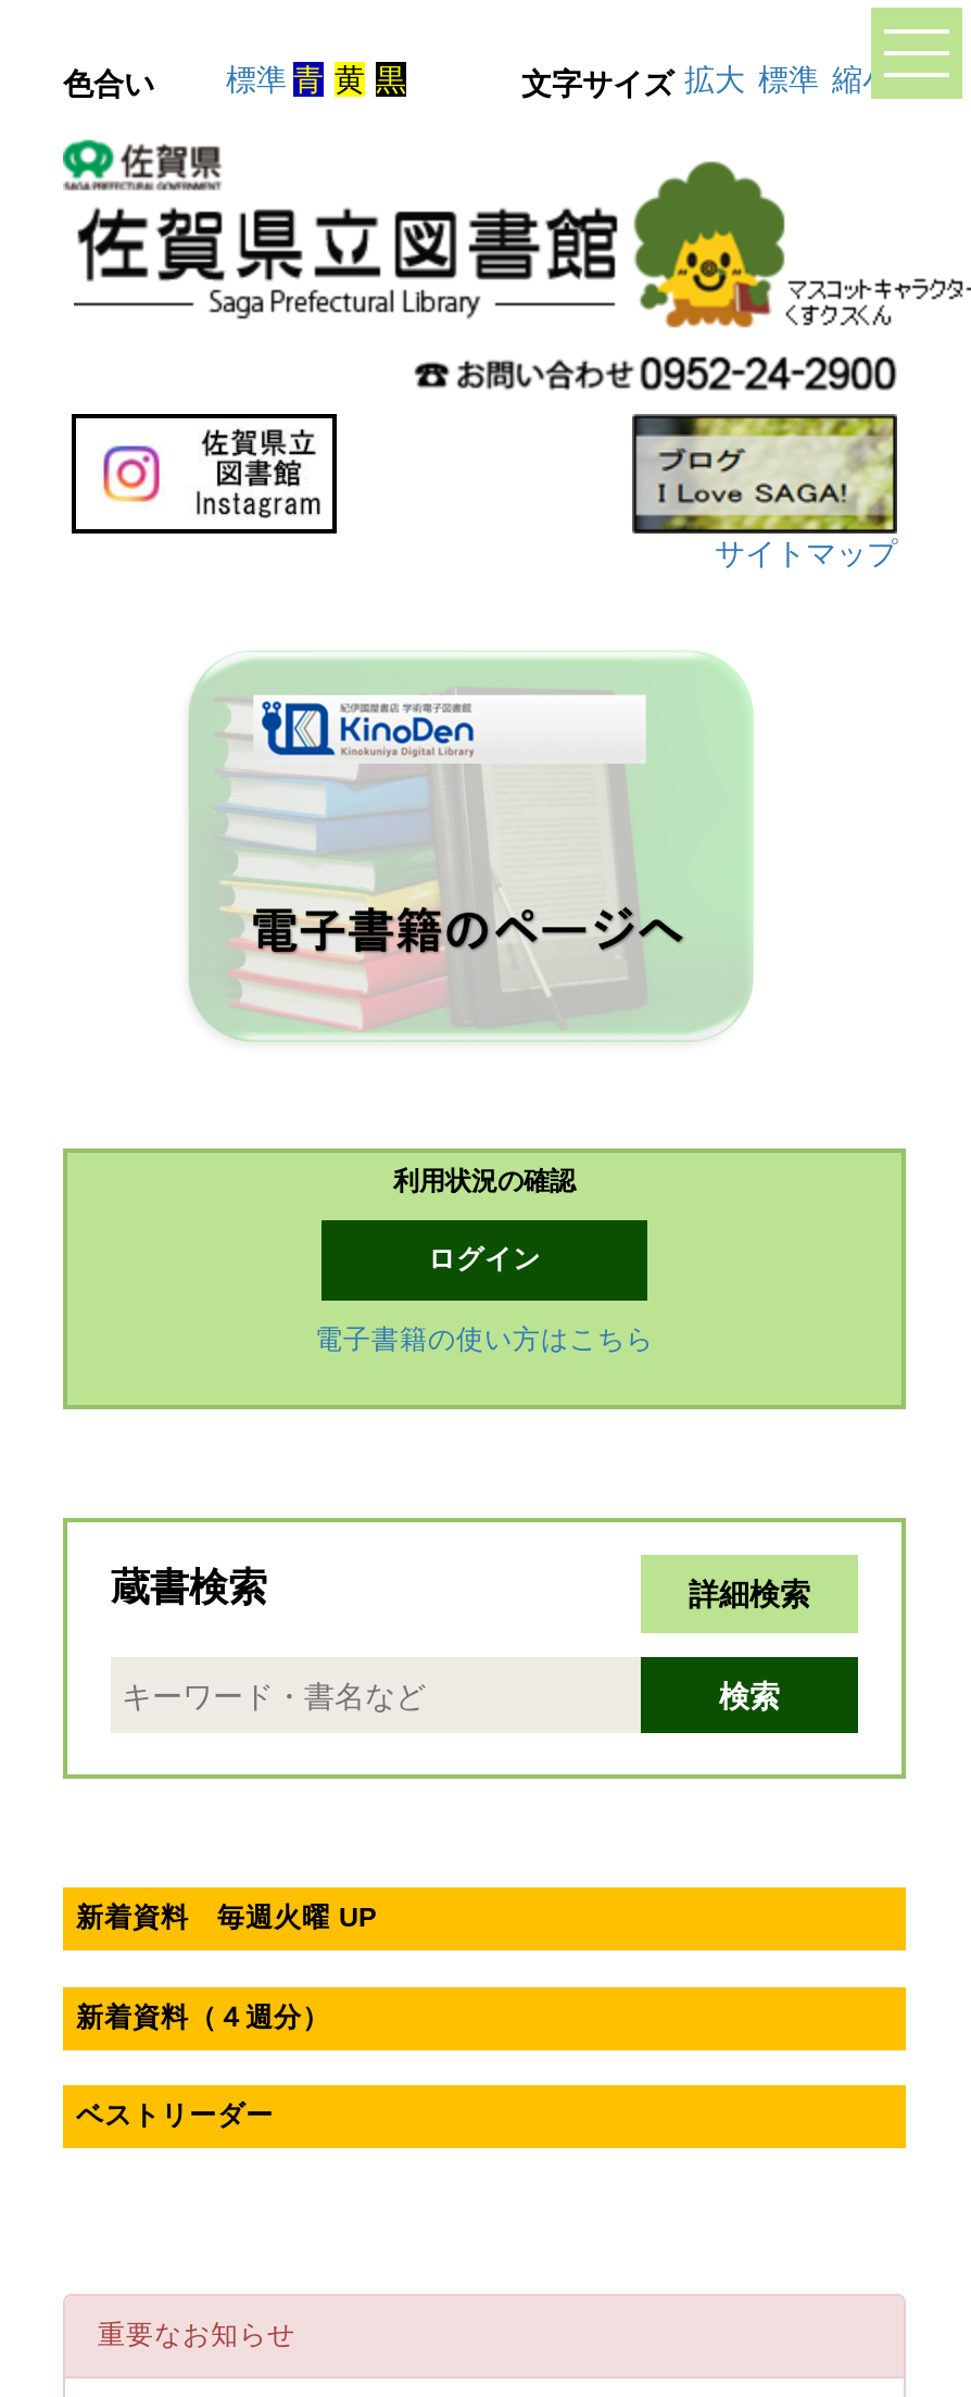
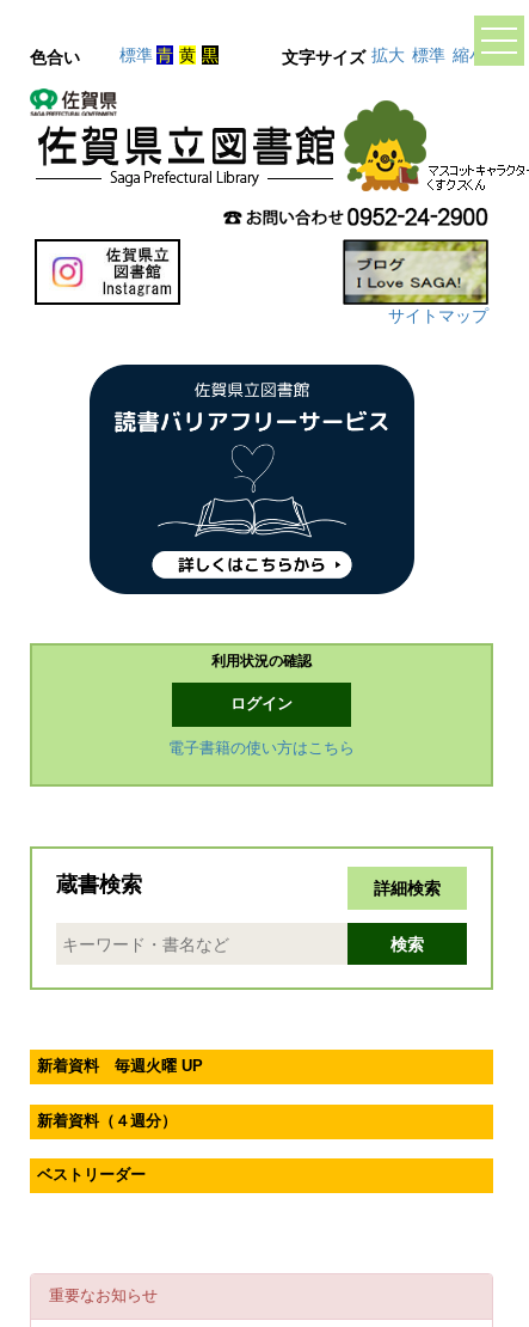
[172,642,762,1059] [image] -> [88,363,416,595] [image]

